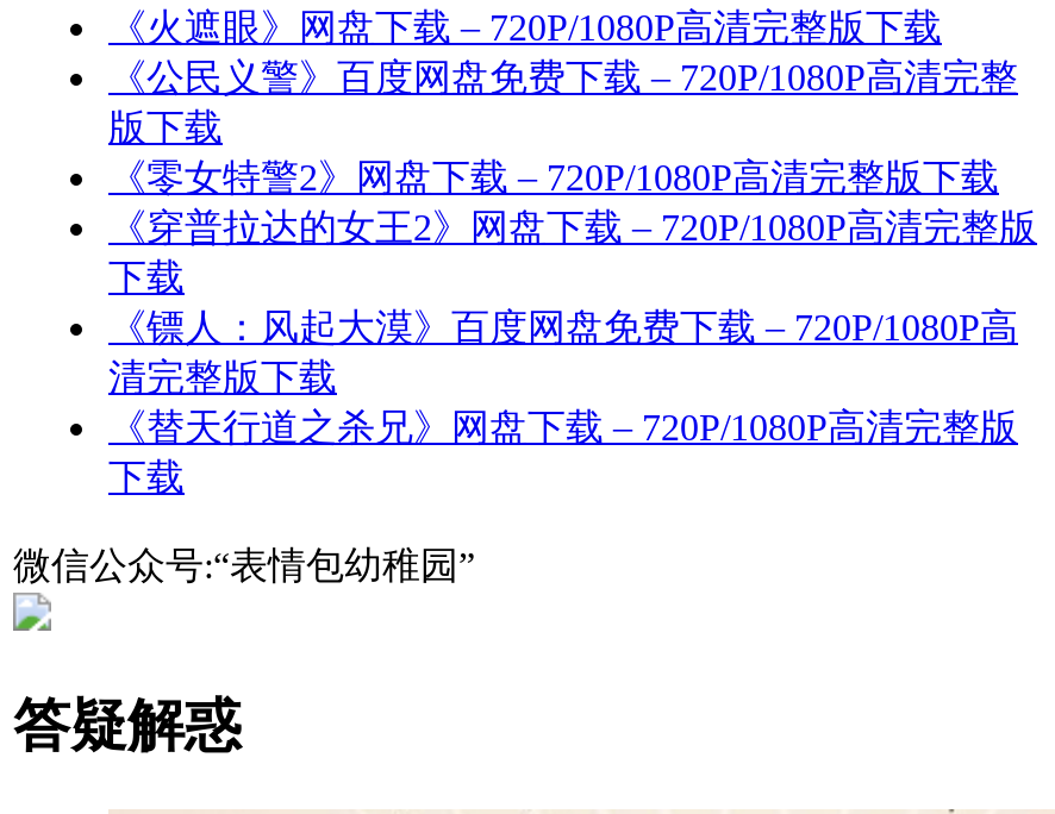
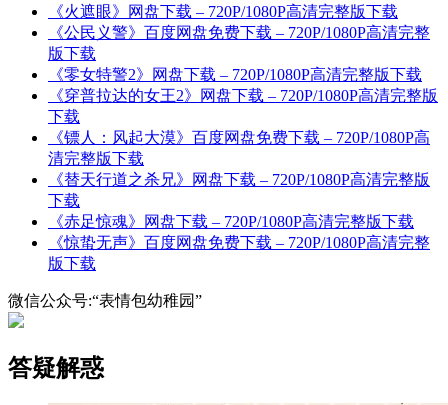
none -> [48,213,430,272] 《赤足惊魂》网盘下载 – 720P/1080P高清完整版下载 | 《惊蛰无声》百度网盘免费下载 – 720P/1080P高清完整 | 版下载

